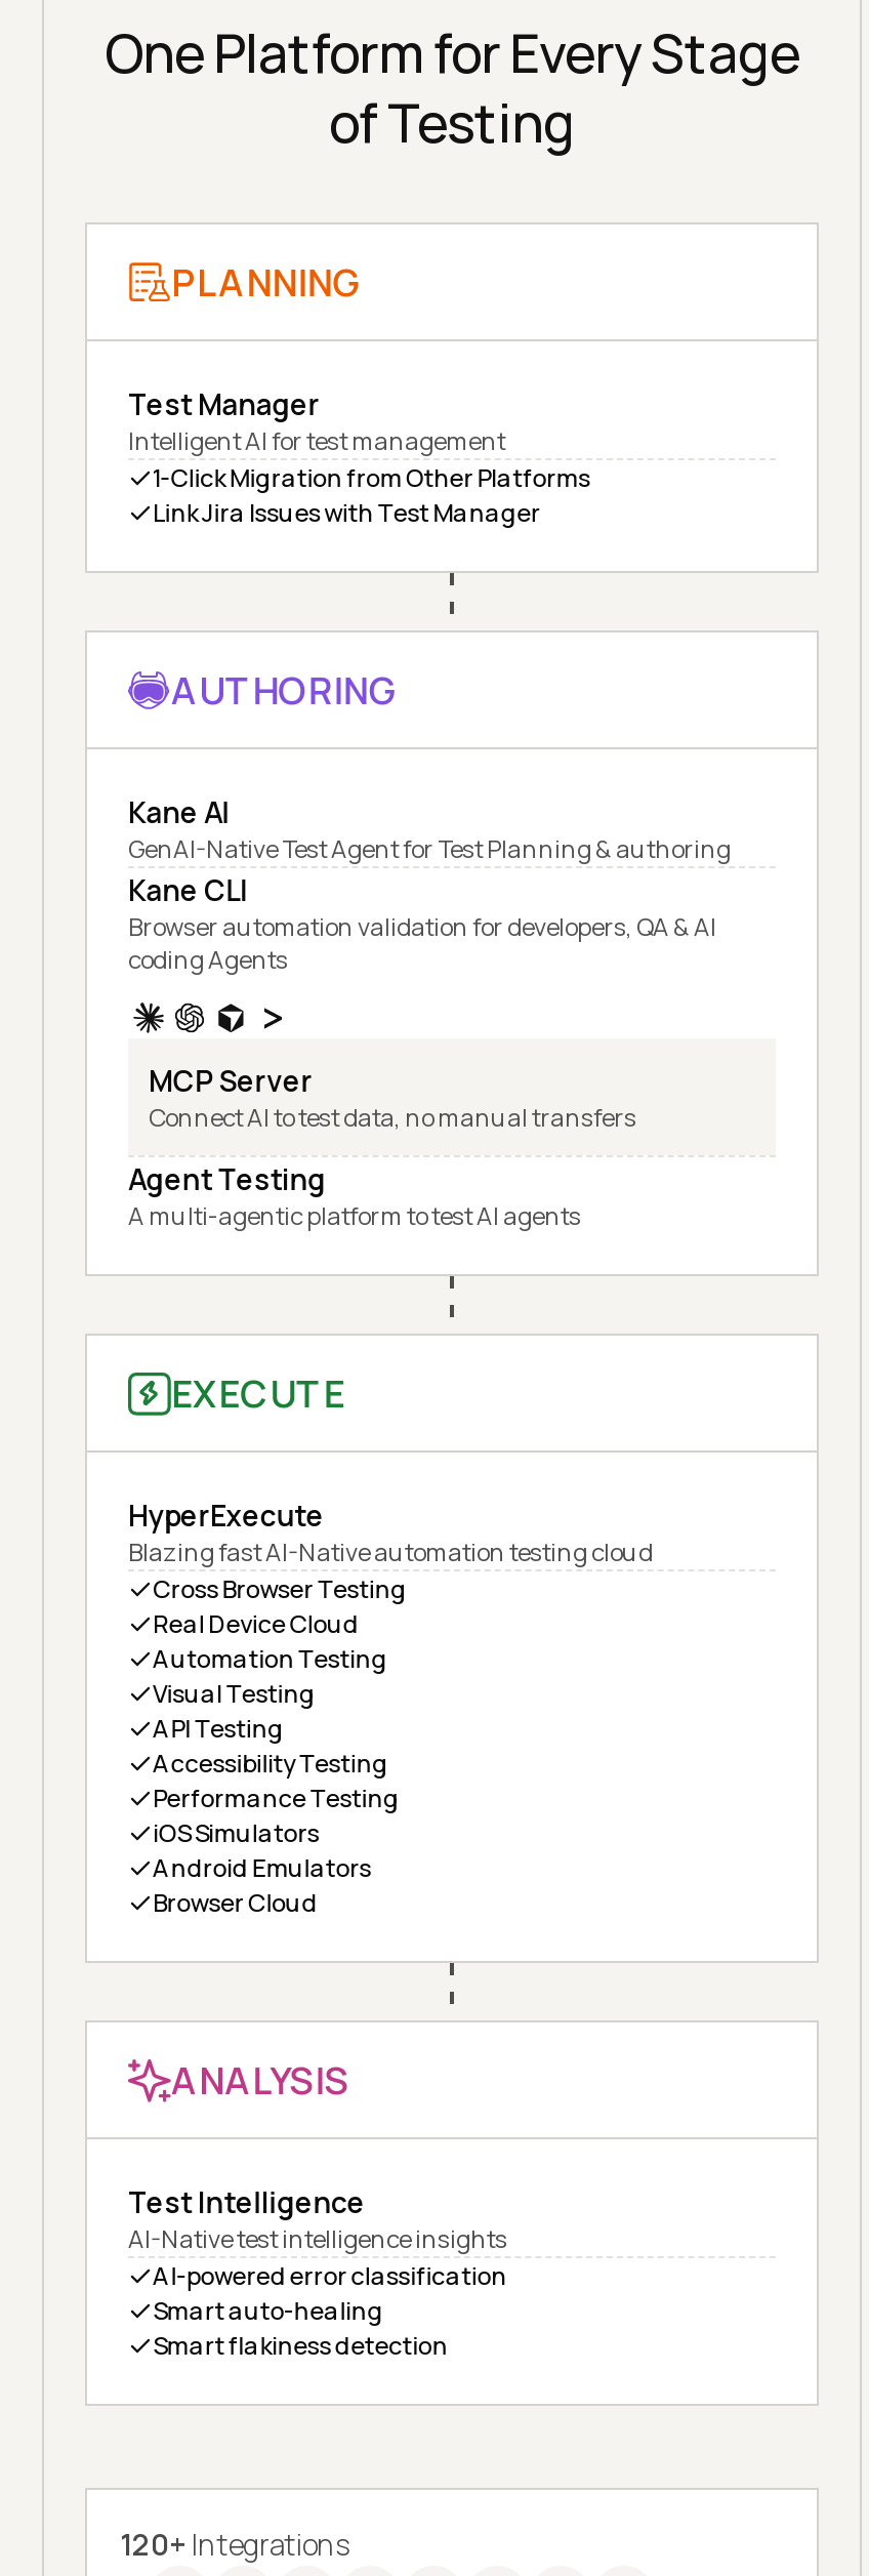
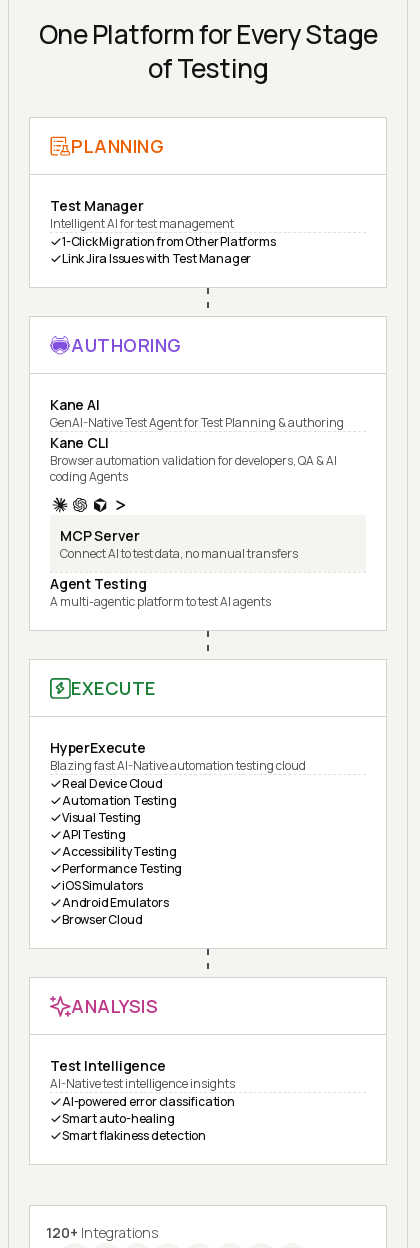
[153,1572,406,1607] Cross Browser Testing -> none

